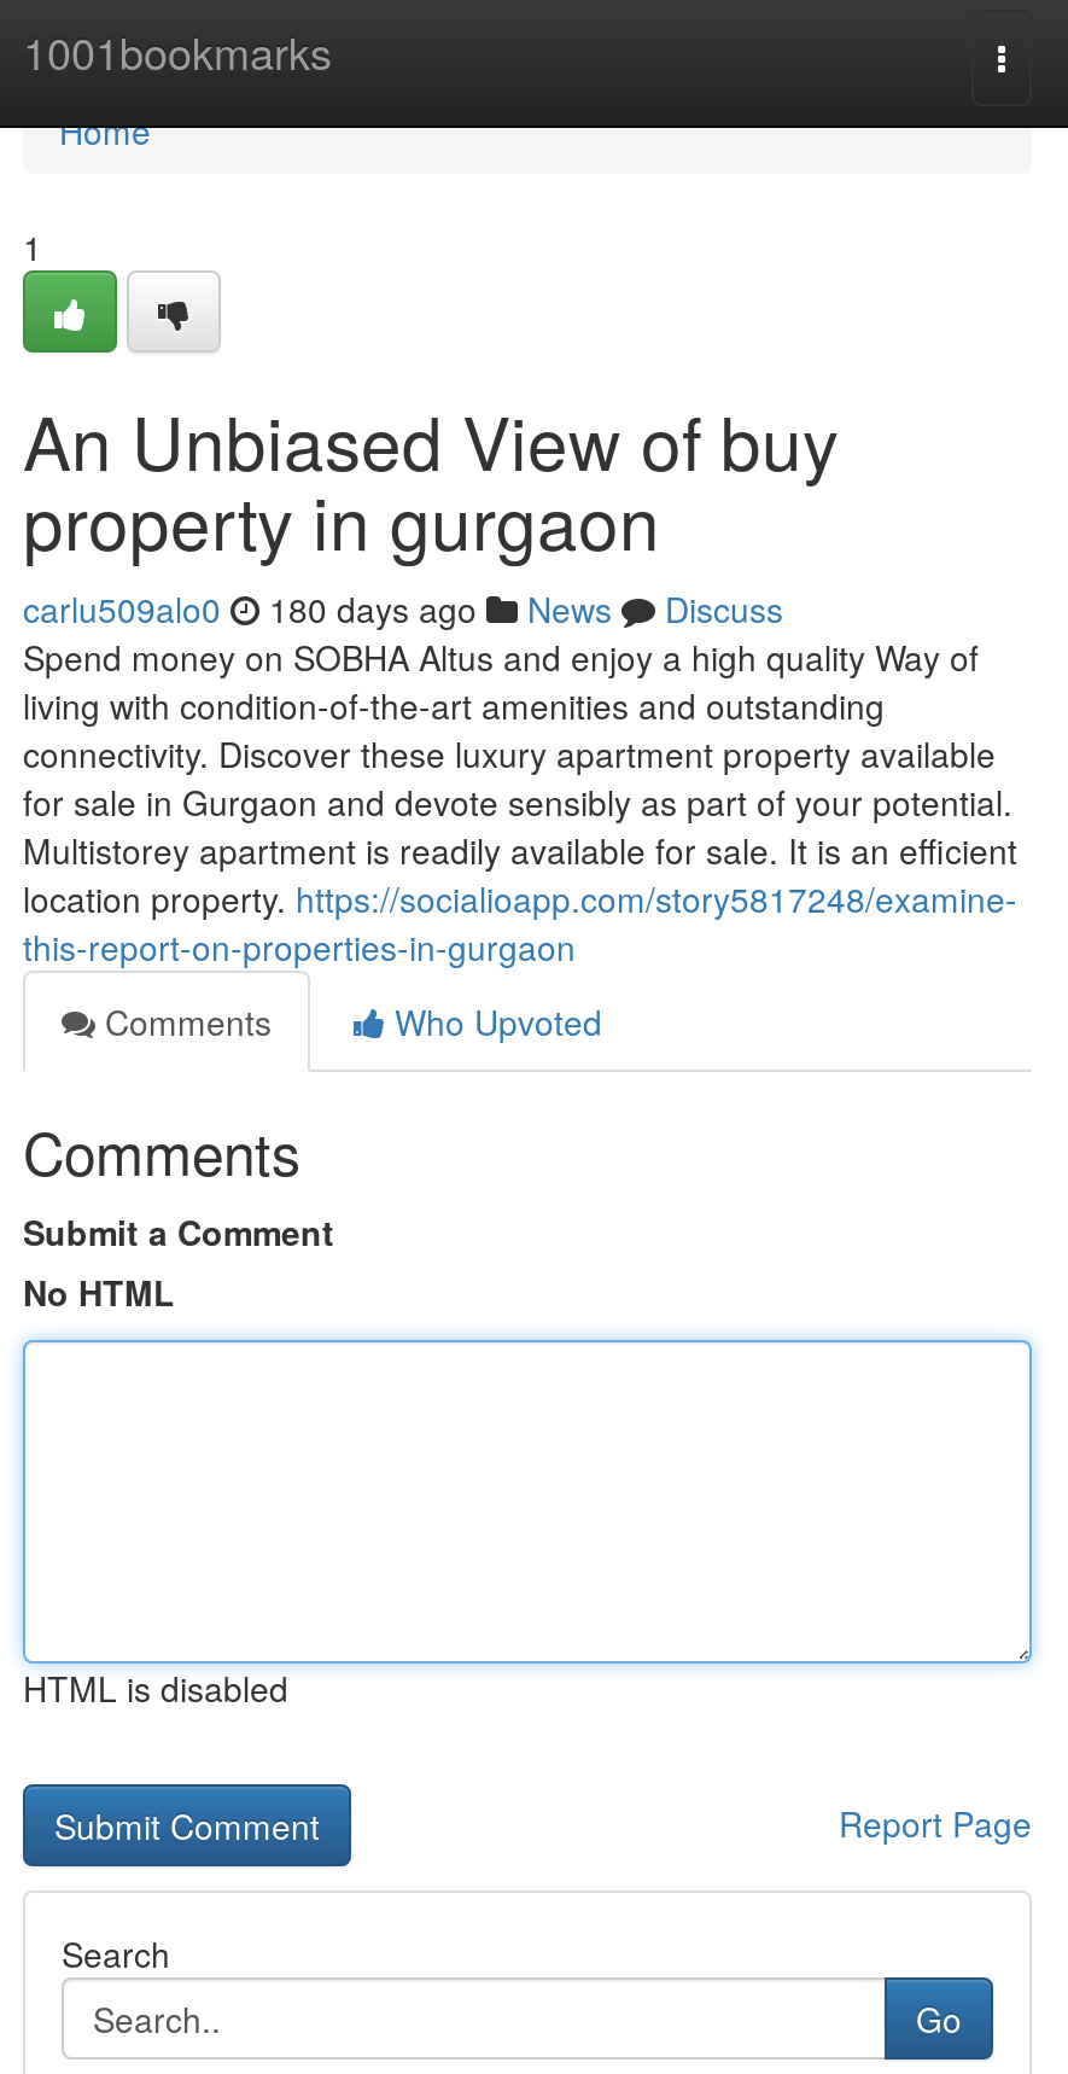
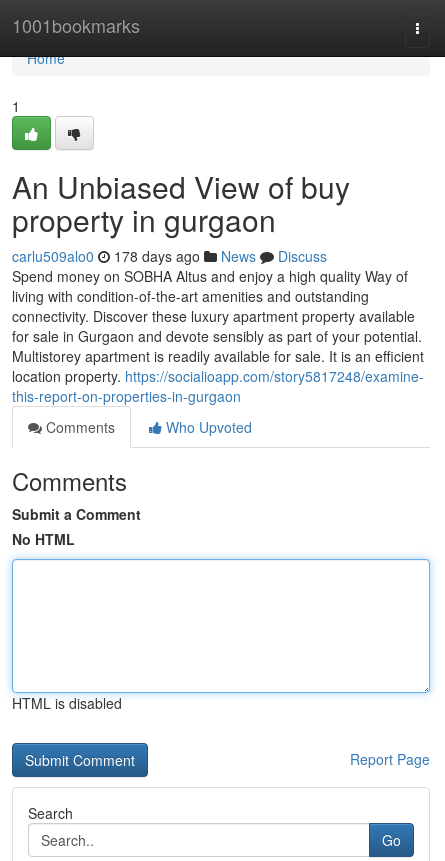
[23,584,783,633] carlu509alo0 180 days ago News Discuss -> [12,246,327,266] carlu509alo0 178 days ago News Discuss

